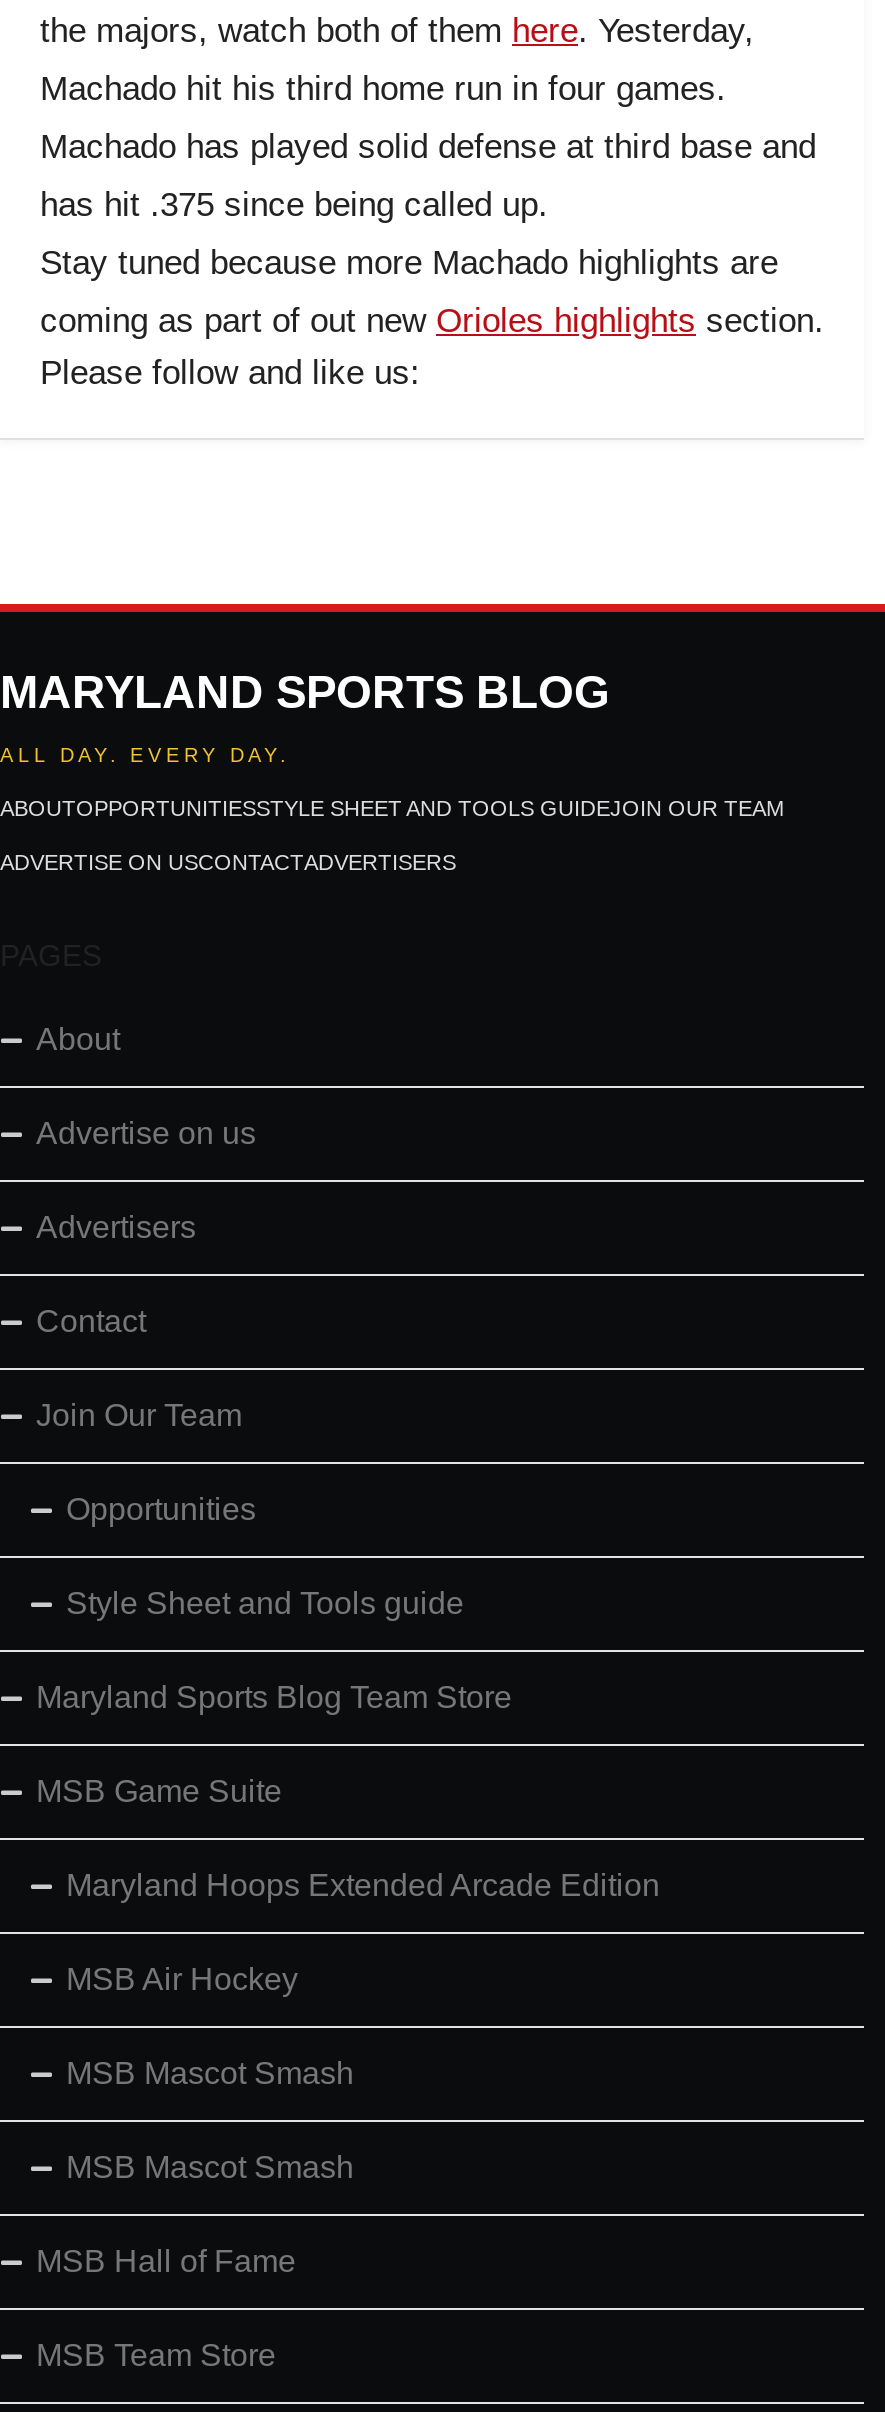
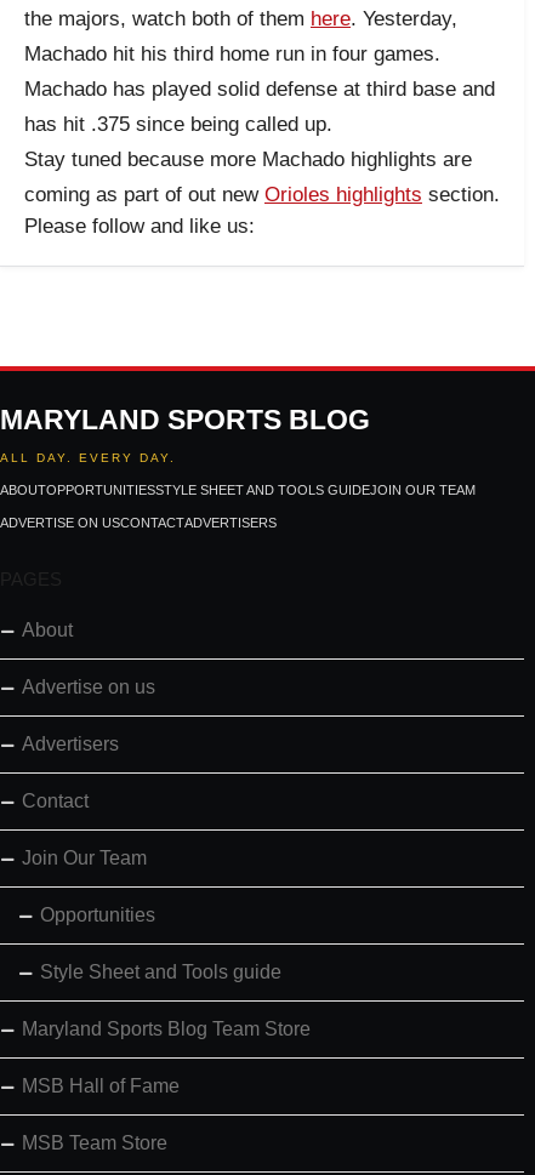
[36,1775,660,2185] MSB Game Suite | Maryland Hoops Extended Arcade Edition | MSB Air Hockey | MSB Mascot Smash | MSB Mascot Smash -> none

